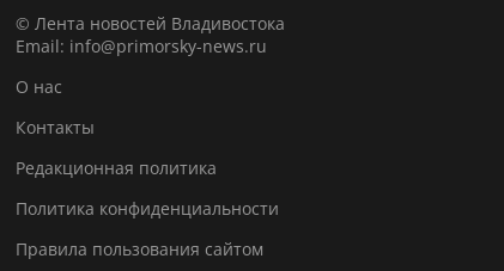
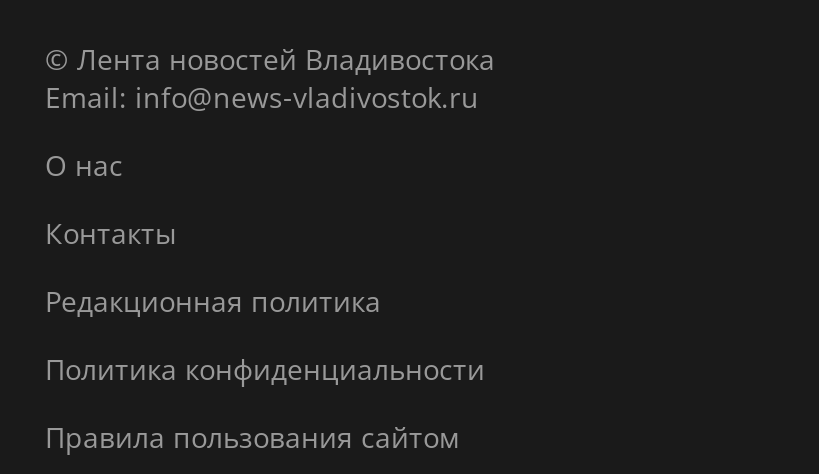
[16,35,267,57] Email: info@primorsky-news.ru -> [45,78,479,116] Email: info@news-vladivostok.ru

